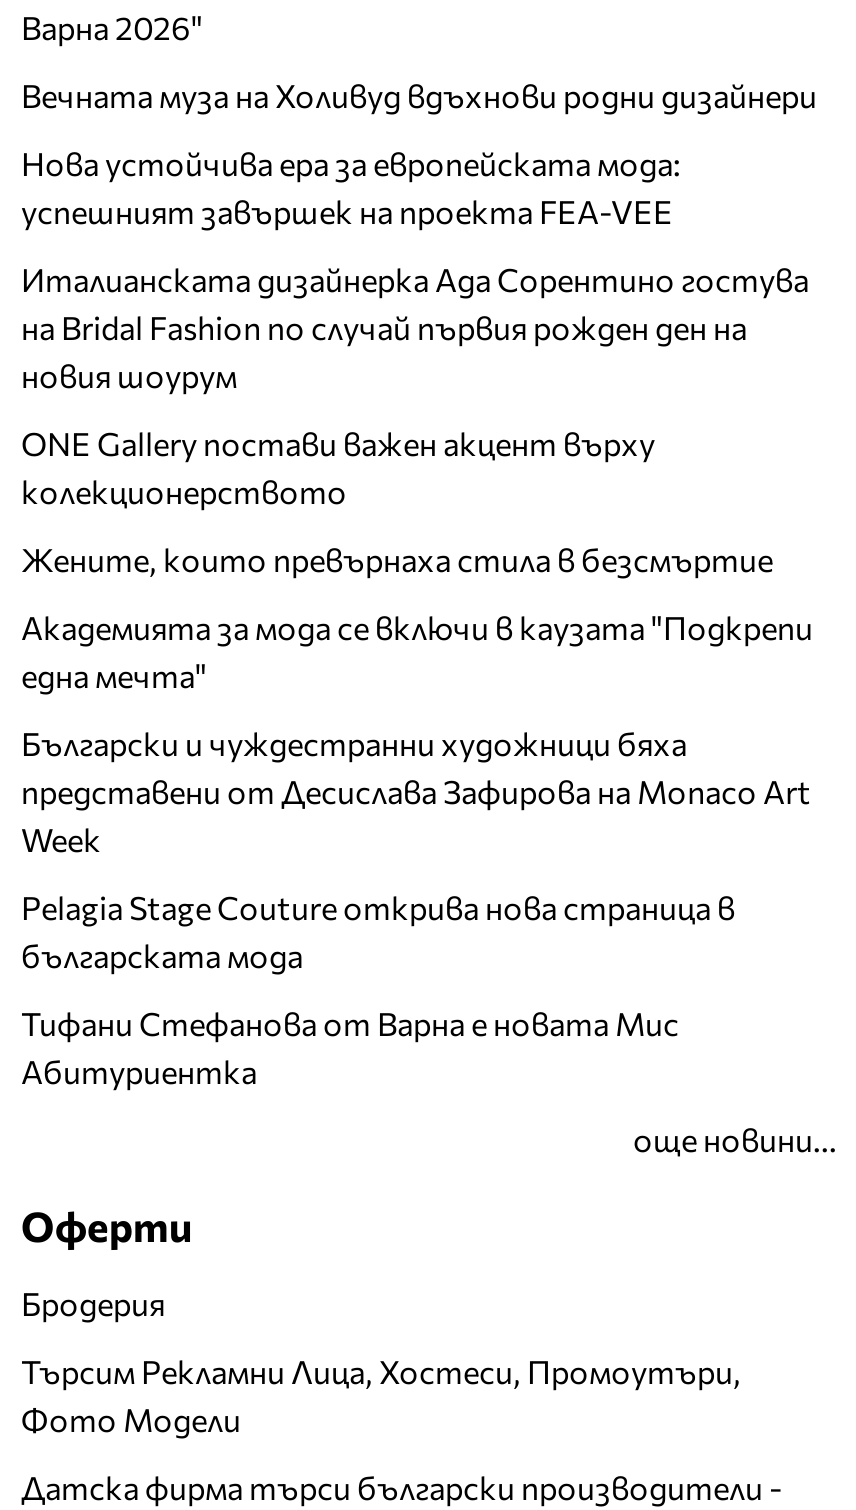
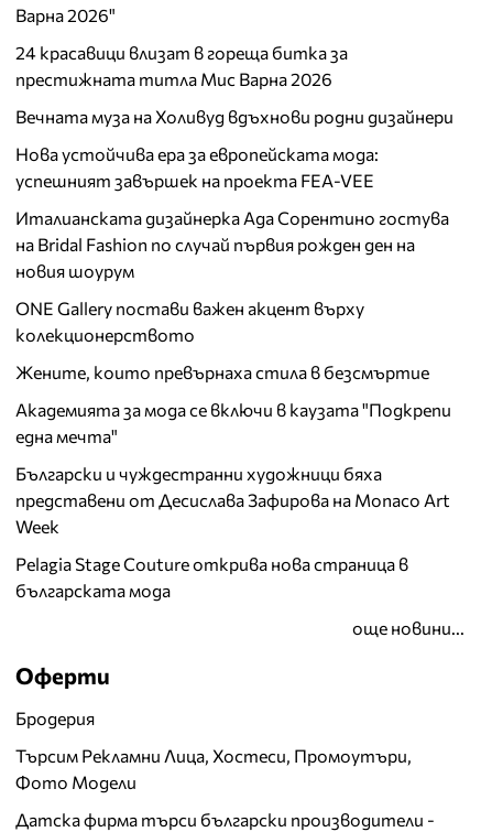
none -> [15,41,348,89] 24 красавици влизат в гореща битка за | престижната титла Мис Варна 2026
moved [21,75,817,973] -> [15,105,453,600]: Вечната муза на Холивуд вдъхнови родни дизайнери | Нова устойчива ера за европейската мода: | успешният завършек на проекта FEA-VEE | ... | Pelagia Stage Couture открива нова страница в | българската мода
[21,1003,679,1089] Тифани Стефанова от Варна е новата Мис | Абитуриентка -> none

